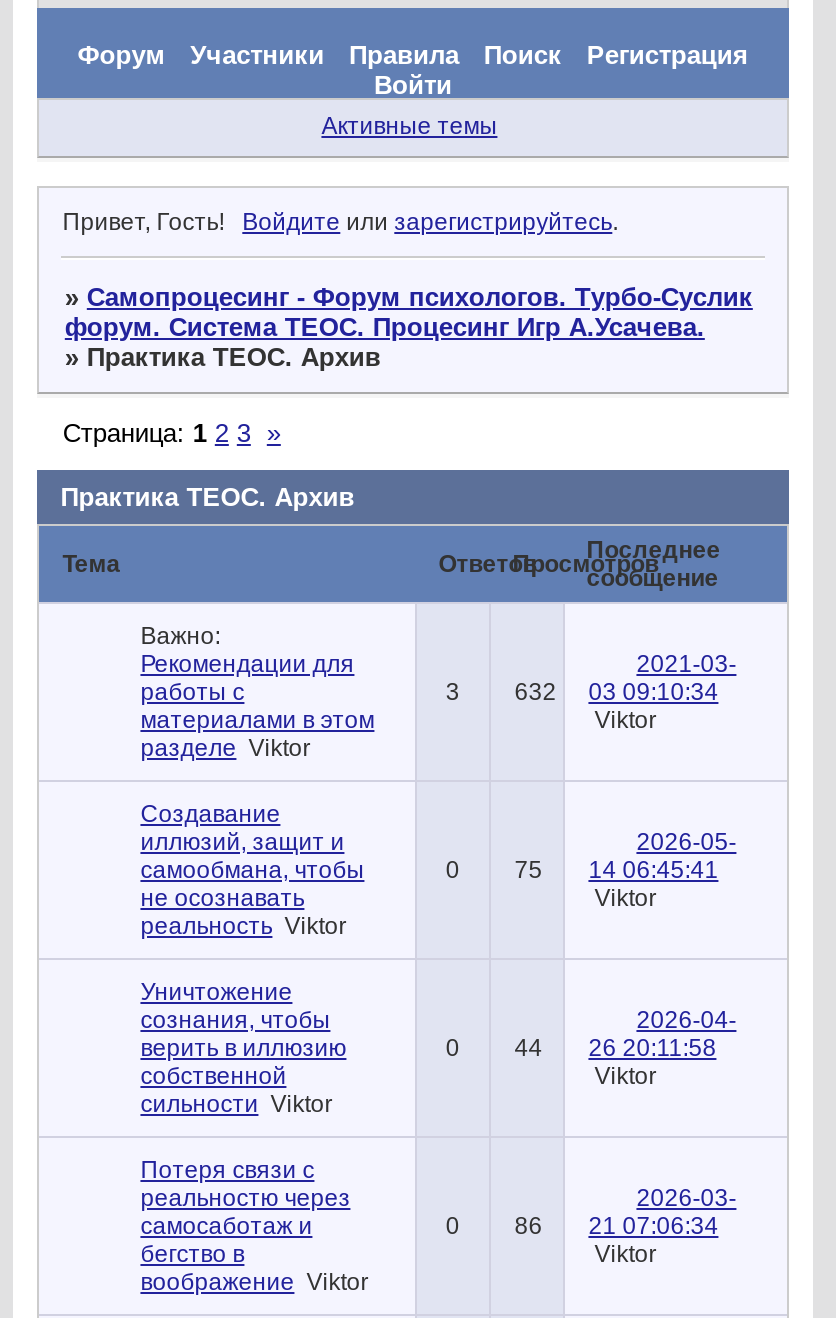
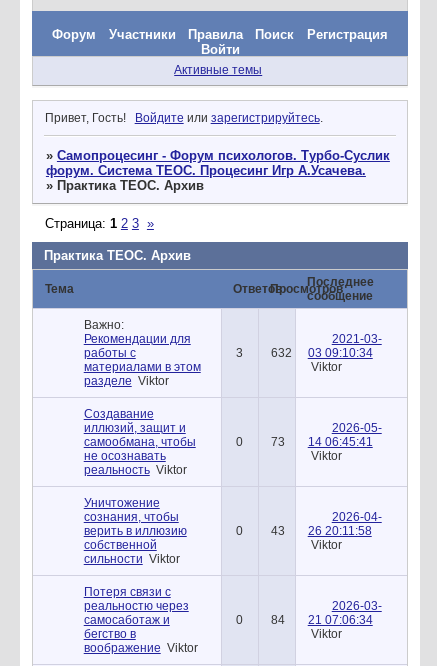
[446,855,718,883] 0 75 14 06:45:41 -> [236,435,373,449] 0 73 14 06:45:41
[446,1033,716,1061] 0 44 26 20:11:58 -> [236,524,372,538] 0 43 26 20:11:58
[446,1211,718,1239] 0 86 21 07:06:34 -> [236,613,373,627] 0 84 21 07:06:34

